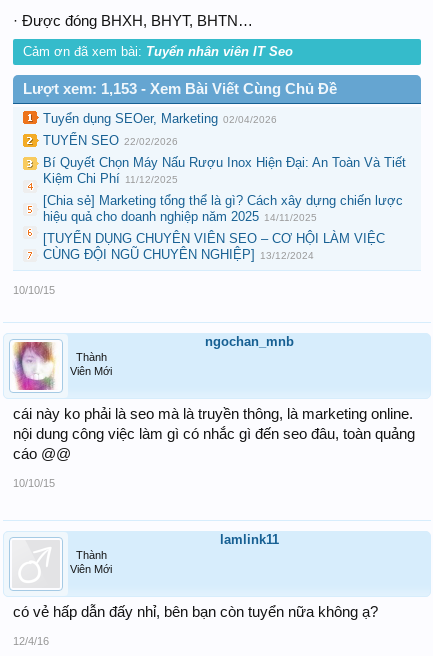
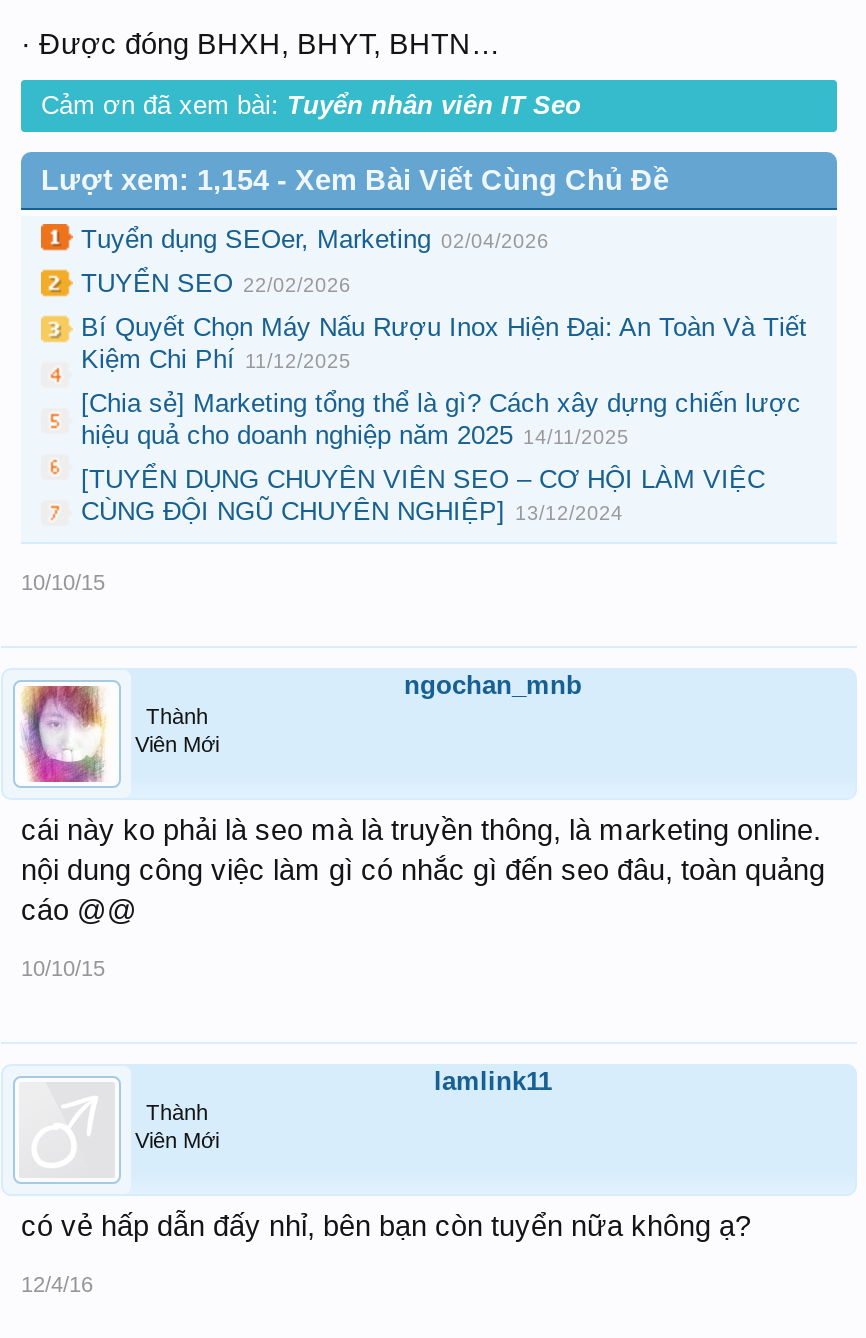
[23,81,337,97] Lượt xem: 1,153 - Xem Bài Viết Cùng Chủ Đề -> [41,164,669,196] Lượt xem: 1,154 - Xem Bài Viết Cùng Chủ Đề

